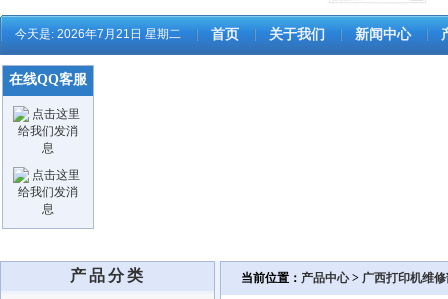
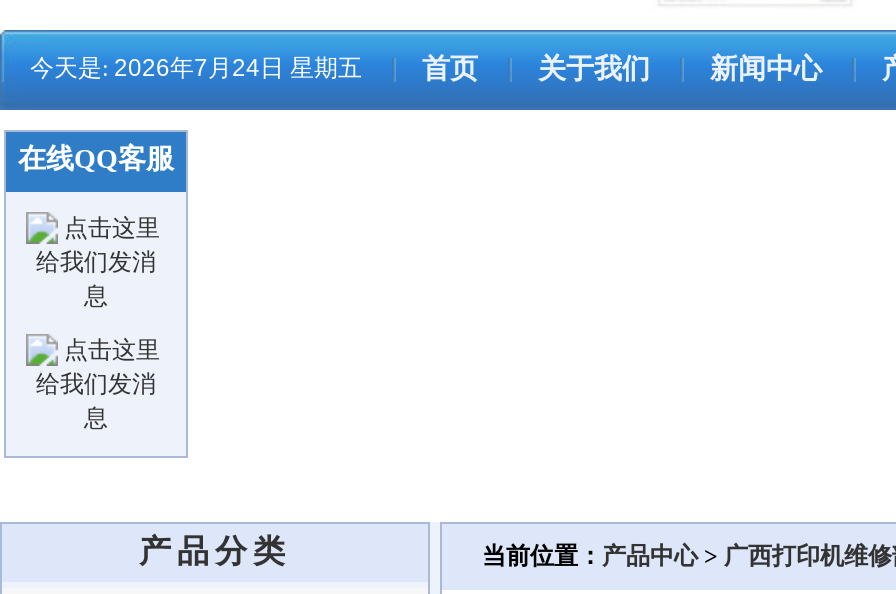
[15,27,181,41] 今天是: 2026年7月21日 星期二 -> [30,54,362,82] 今天是: 2026年7月24日 星期五

